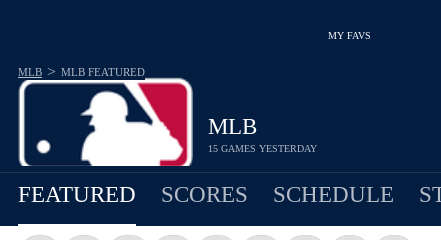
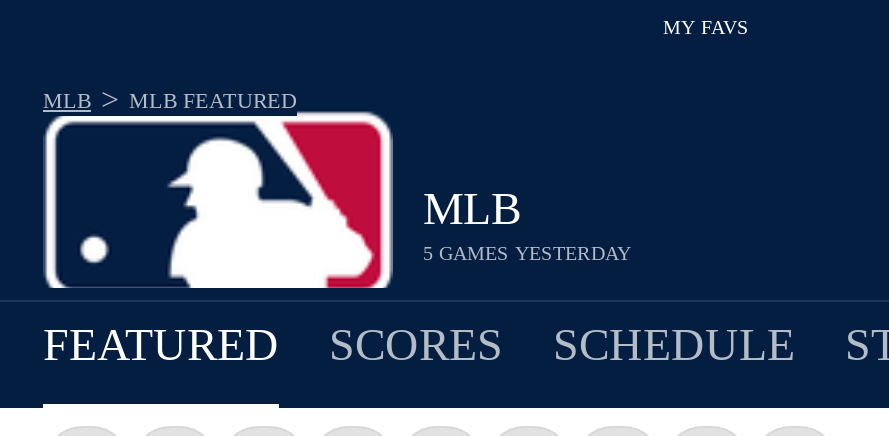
[208,142,317,153] 15 GAMES YESTERDAY -> [423,241,631,263] 5 GAMES YESTERDAY

